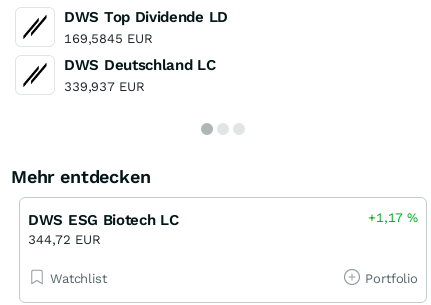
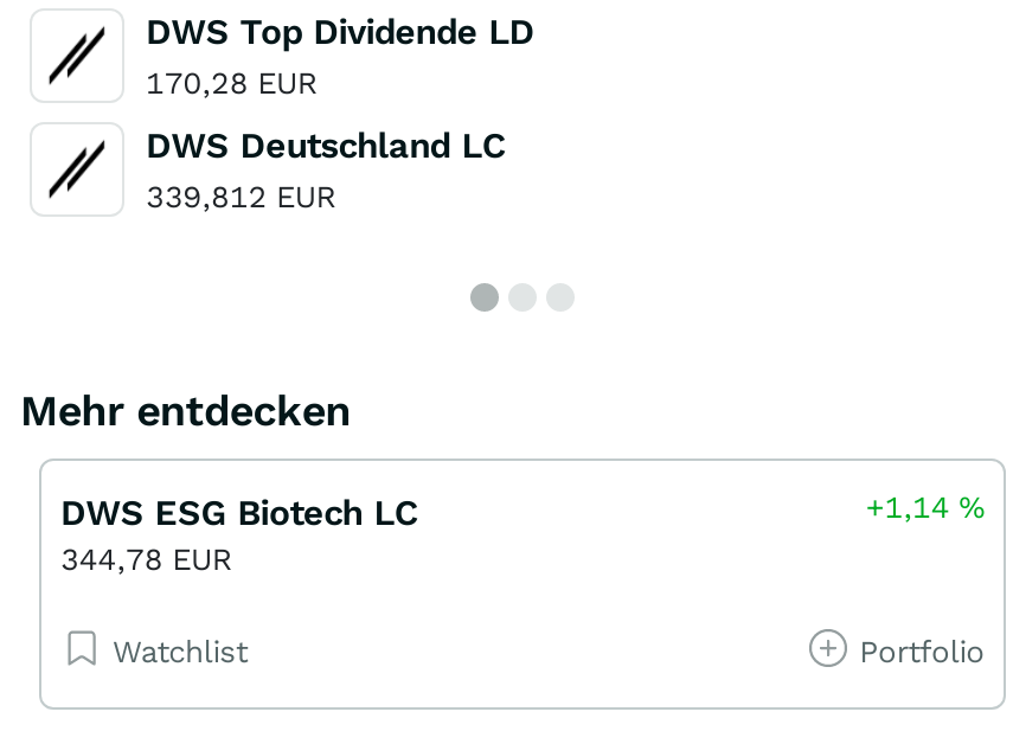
[64,31,152,46] 169,5845 EUR -> [146,65,318,101] 170,28 EUR
[64,79,145,94] 339,937 EUR -> [146,179,337,214] 339,812 EUR
[368,210,418,225] +1,17% -> [866,489,985,525] +1,14%
[28,232,101,247] 344,72 EUR -> [60,541,233,577] 344,78 EUR

